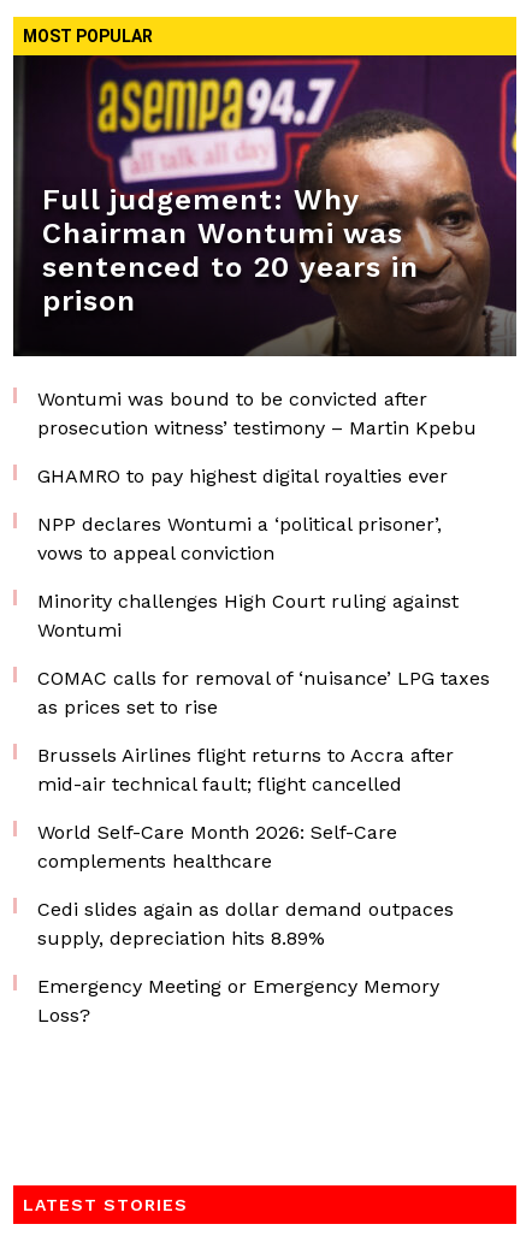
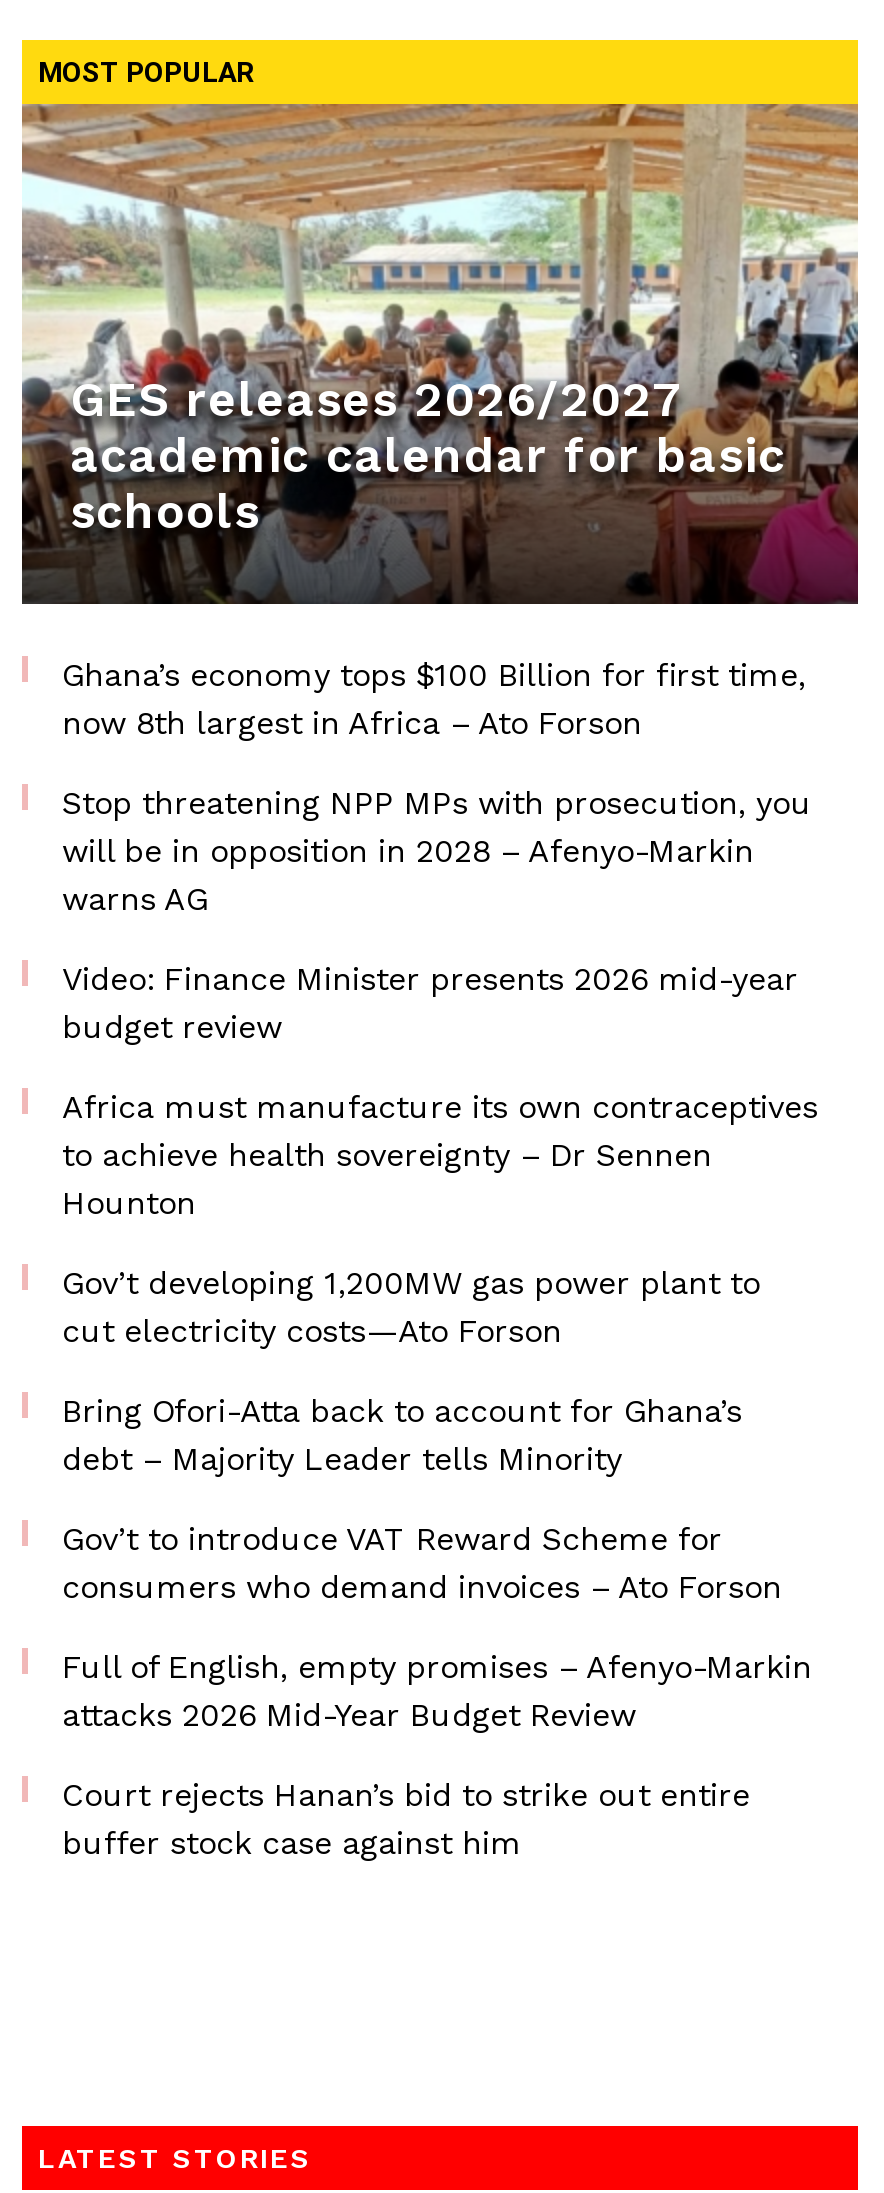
[12,54,518,356] [image] | Full judgement: Why | Chairman Wontumi was | sentenced to 20 years in | prison -> [20,102,860,602] [image] | GES releases 2026/2027 | academic calendar for basic | schools
[37,388,477,439] Wontumi was bound to be convicted after | prosecution witness’ testimony – Martin Kpebu -> [62,656,806,742] Ghana’s economy tops $100 Billion for first time, | now 8th largest in Africa – Ato Forson
[37,465,448,487] GHAMRO to pay highest digital royalties ever -> [62,784,812,918] Stop threatening NPP MPs with prosecution, you | will be in opposition in 2028 – Afenyo-Markin | warns AG
[37,513,442,564] NPP declares Wontumi a ‘political prisoner’, | vows to appeal conviction -> [62,960,798,1046] Video: Finance Minister presents 2026 mid-year | budget review
[37,590,459,641] Minority challenges High Court ruling against | Wontumi -> [62,1088,818,1222] Africa must manufacture its own contraceptives | to achieve health sovereignty – Dr Sennen | Hounton
[37,667,490,718] COMAC calls for removal of ‘nuisance’ LPG taxes | as prices set to rise -> [62,1264,760,1350] Gov’t developing 1,200MW gas power plant to | cut electricity costs—Ato Forson
[37,744,454,795] Brussels Airlines flight returns to Accra after | mid-air technical fault; flight cancelled -> [62,1392,742,1478] Bring Ofori-Atta back to account for Ghana’s | debt – Majority Leader tells Minority
[37,821,397,873] World Self-Care Month 2026: Self-Care | complements healthcare -> [62,1520,782,1606] Gov’t to introduce VAT Reward Scheme for | consumers who demand invoices – Ato Forson
[37,898,454,950] Cedi slides again as dollar demand outpaces | supply, depreciation hits 8.89% -> [62,1648,812,1734] Full of English, empty promises – Afenyo-Markin | attacks 2026 Mid-Year Budget Review
[37,975,439,1027] Emergency Meeting or Emergency Memory | Loss? -> [62,1776,750,1862] Court rejects Hanan’s bid to strike out entire | buffer stock case against him

